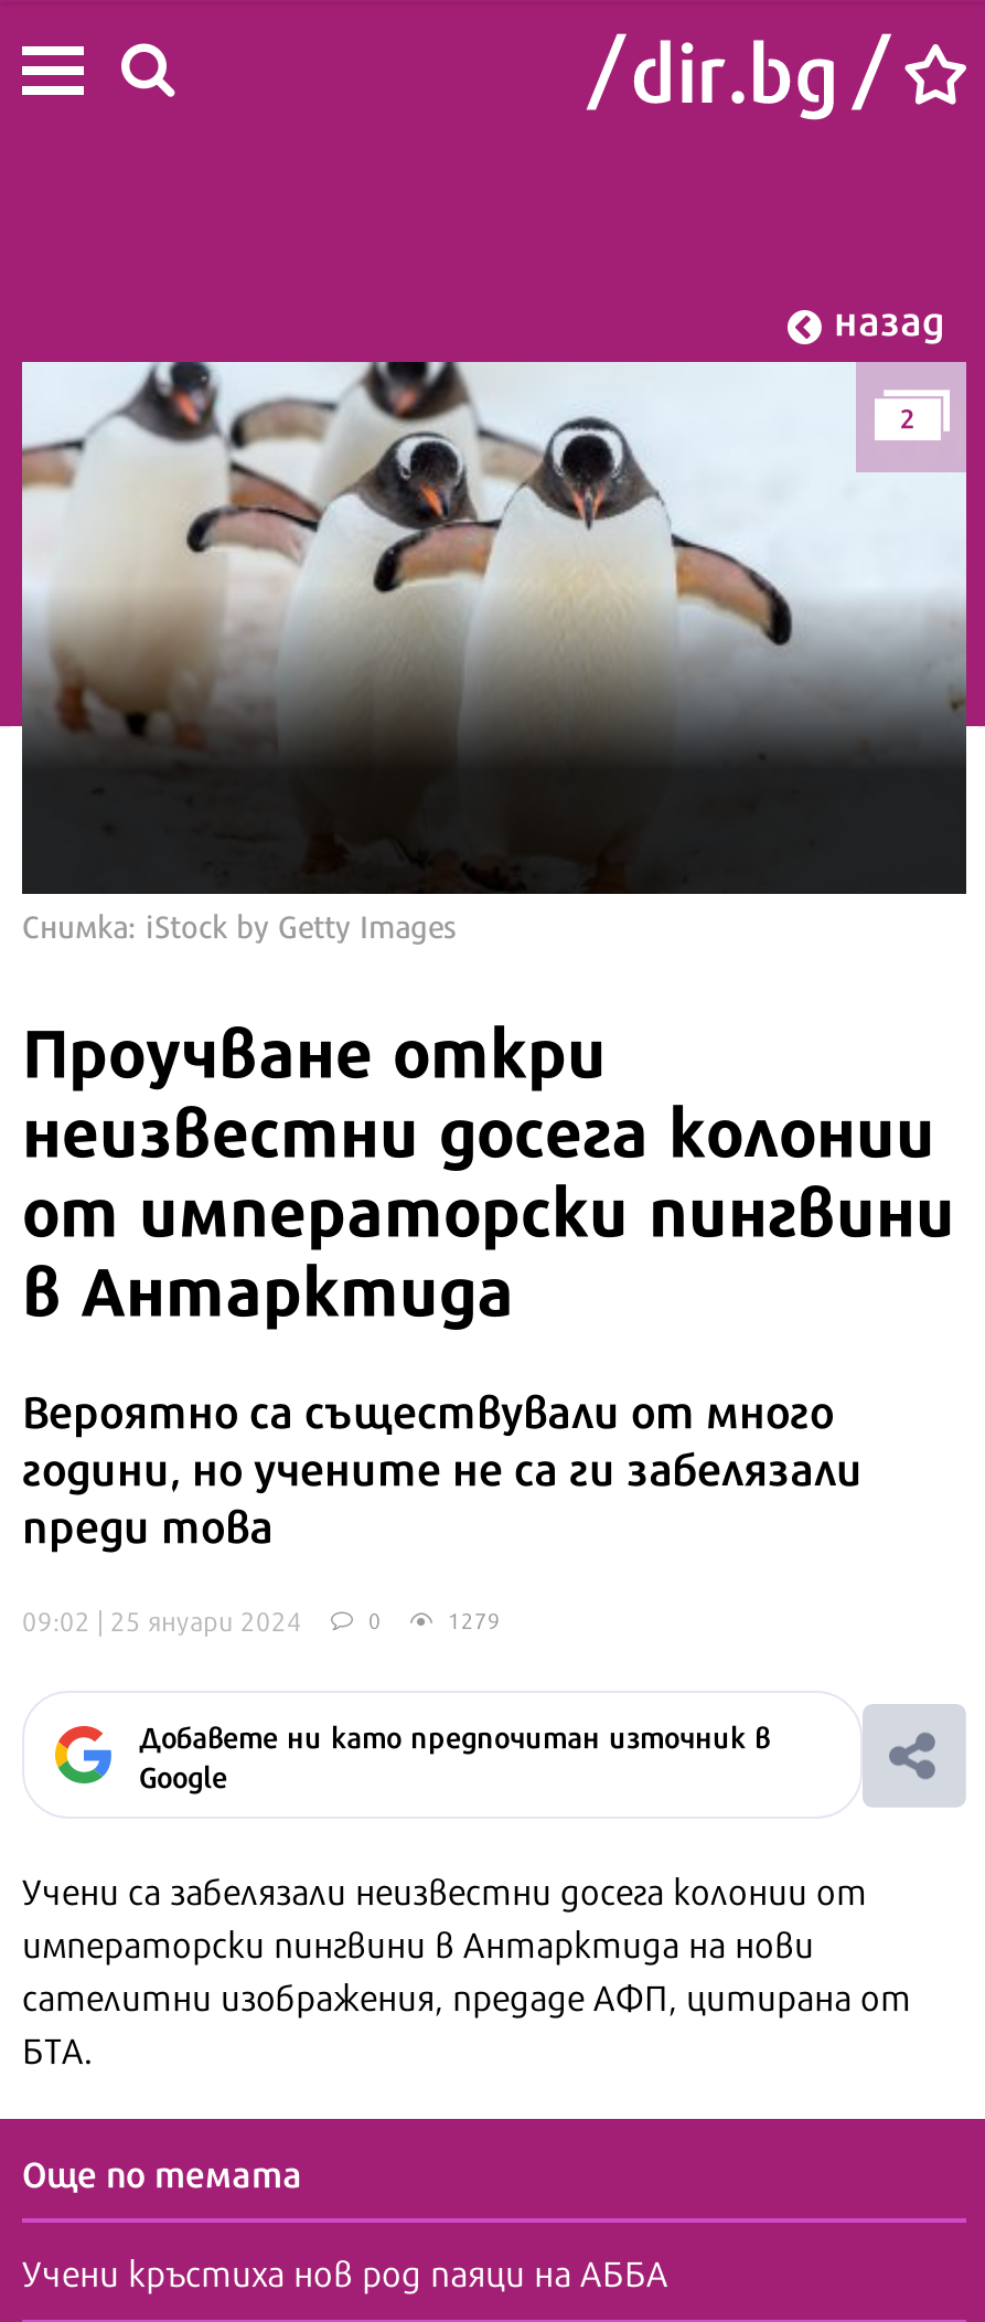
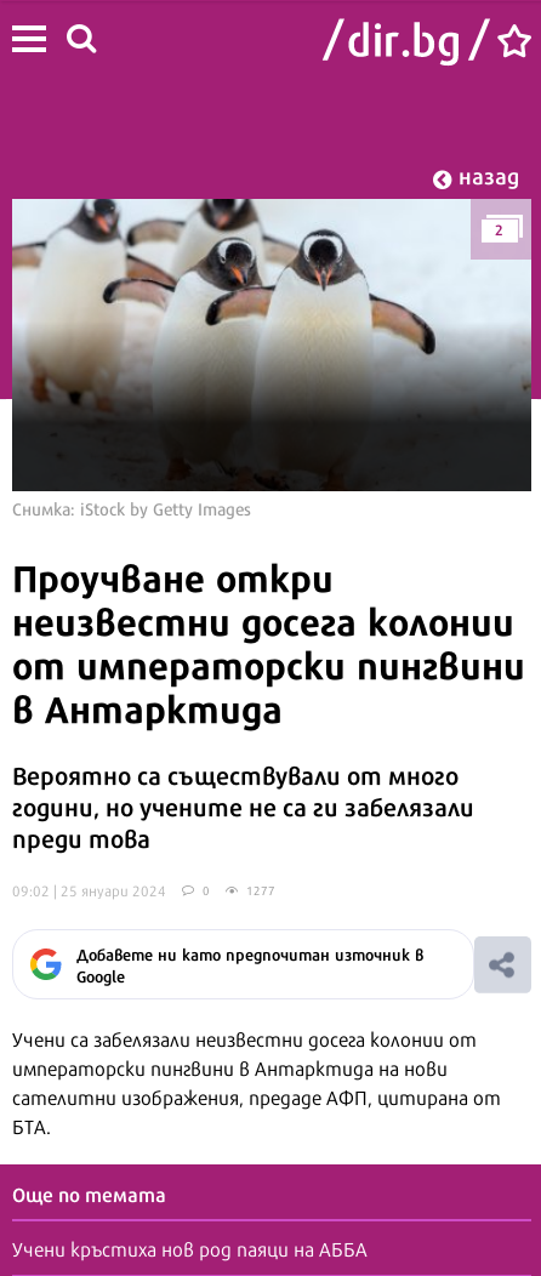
[448,1602,501,1636] 1279 -> [246,881,275,899] 1277

